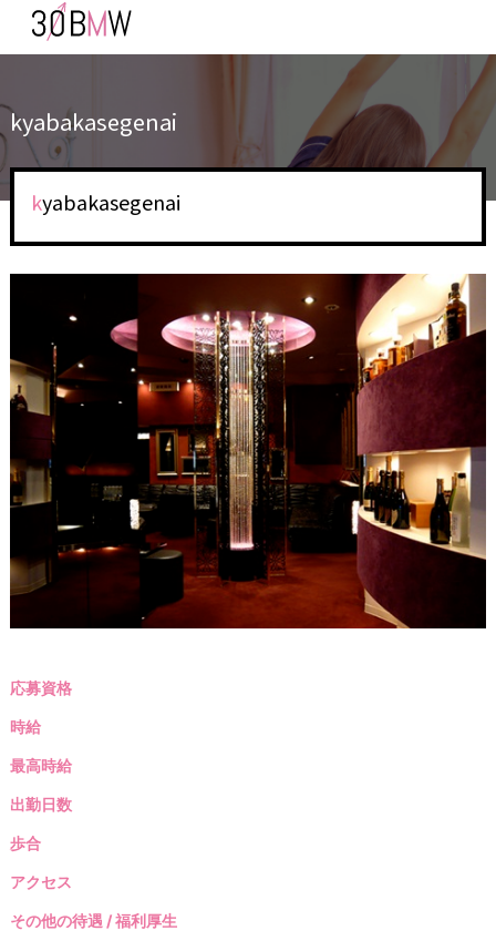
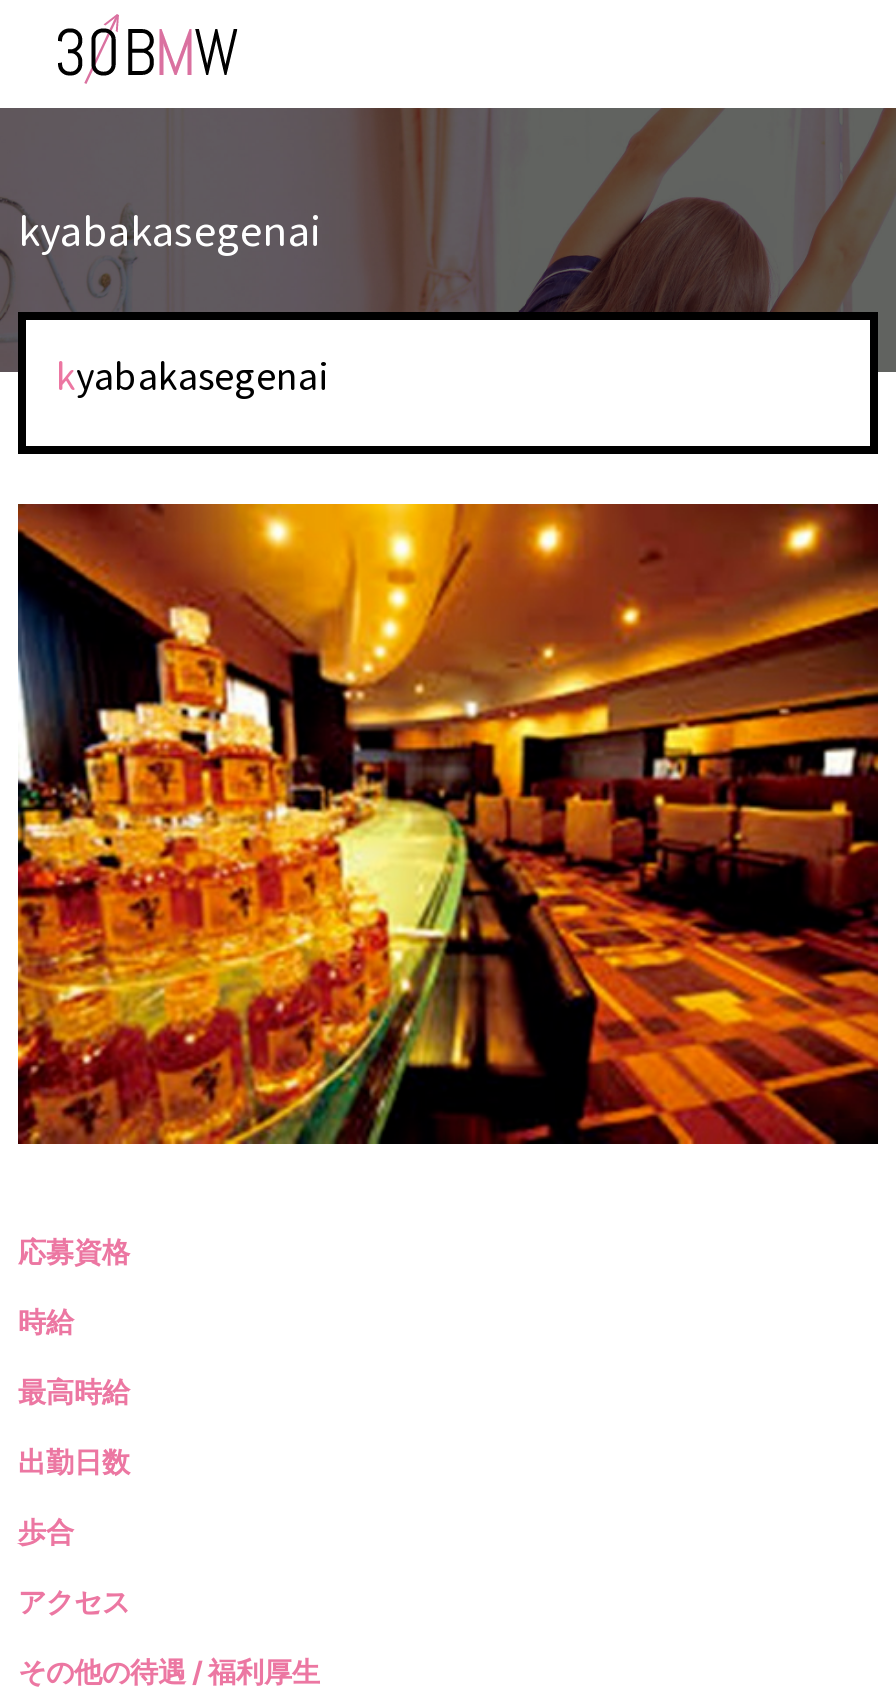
[9,273,487,630] [image] -> [16,502,880,1146] [image]

